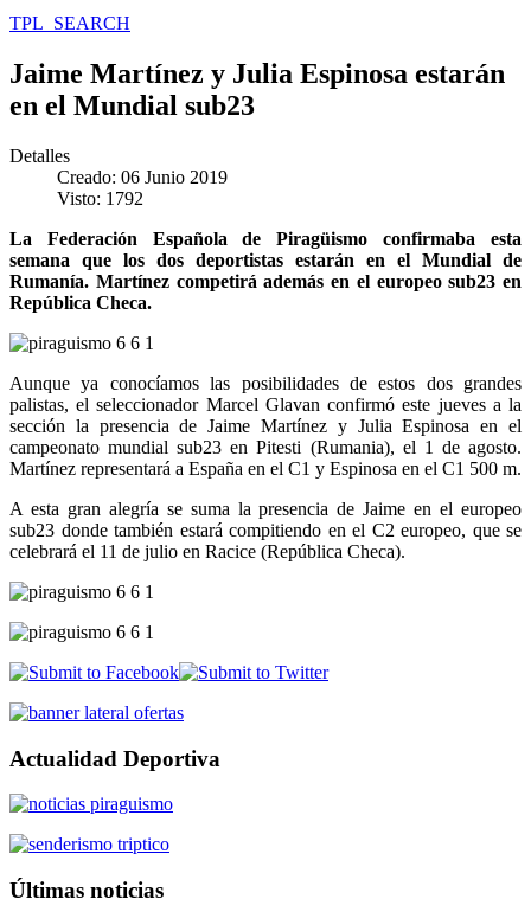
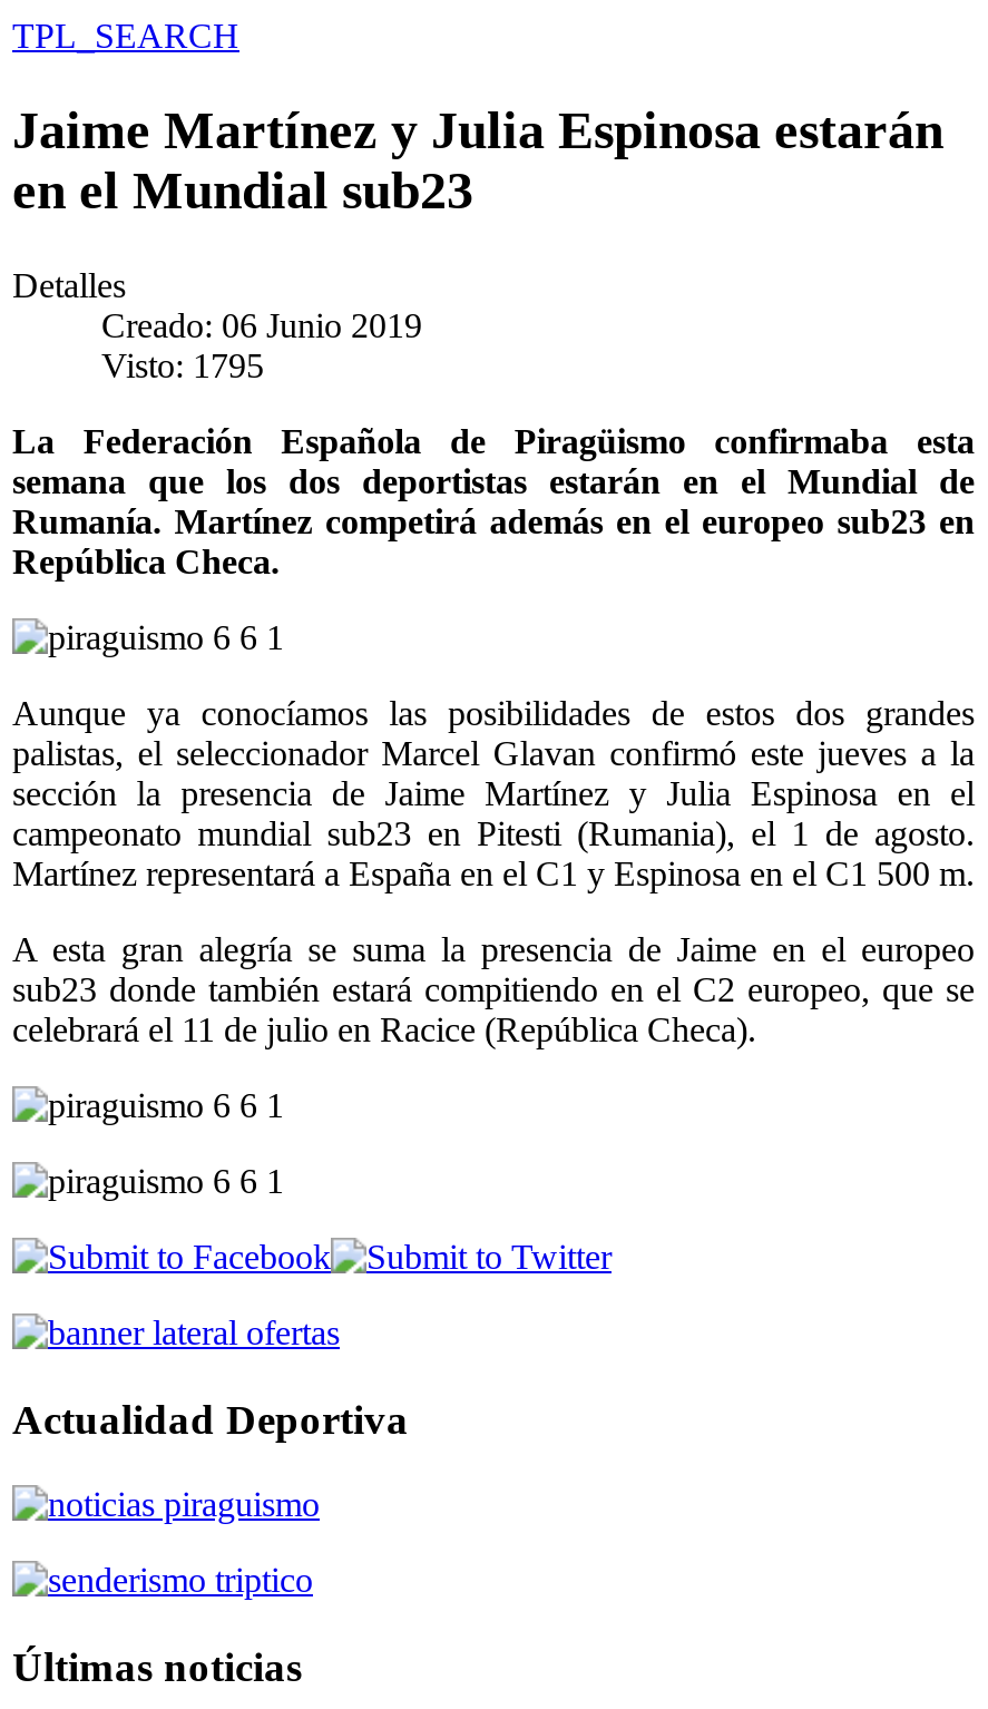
[57,188,143,208] Visto: 1792 -> [101,346,264,384] Visto: 1795

